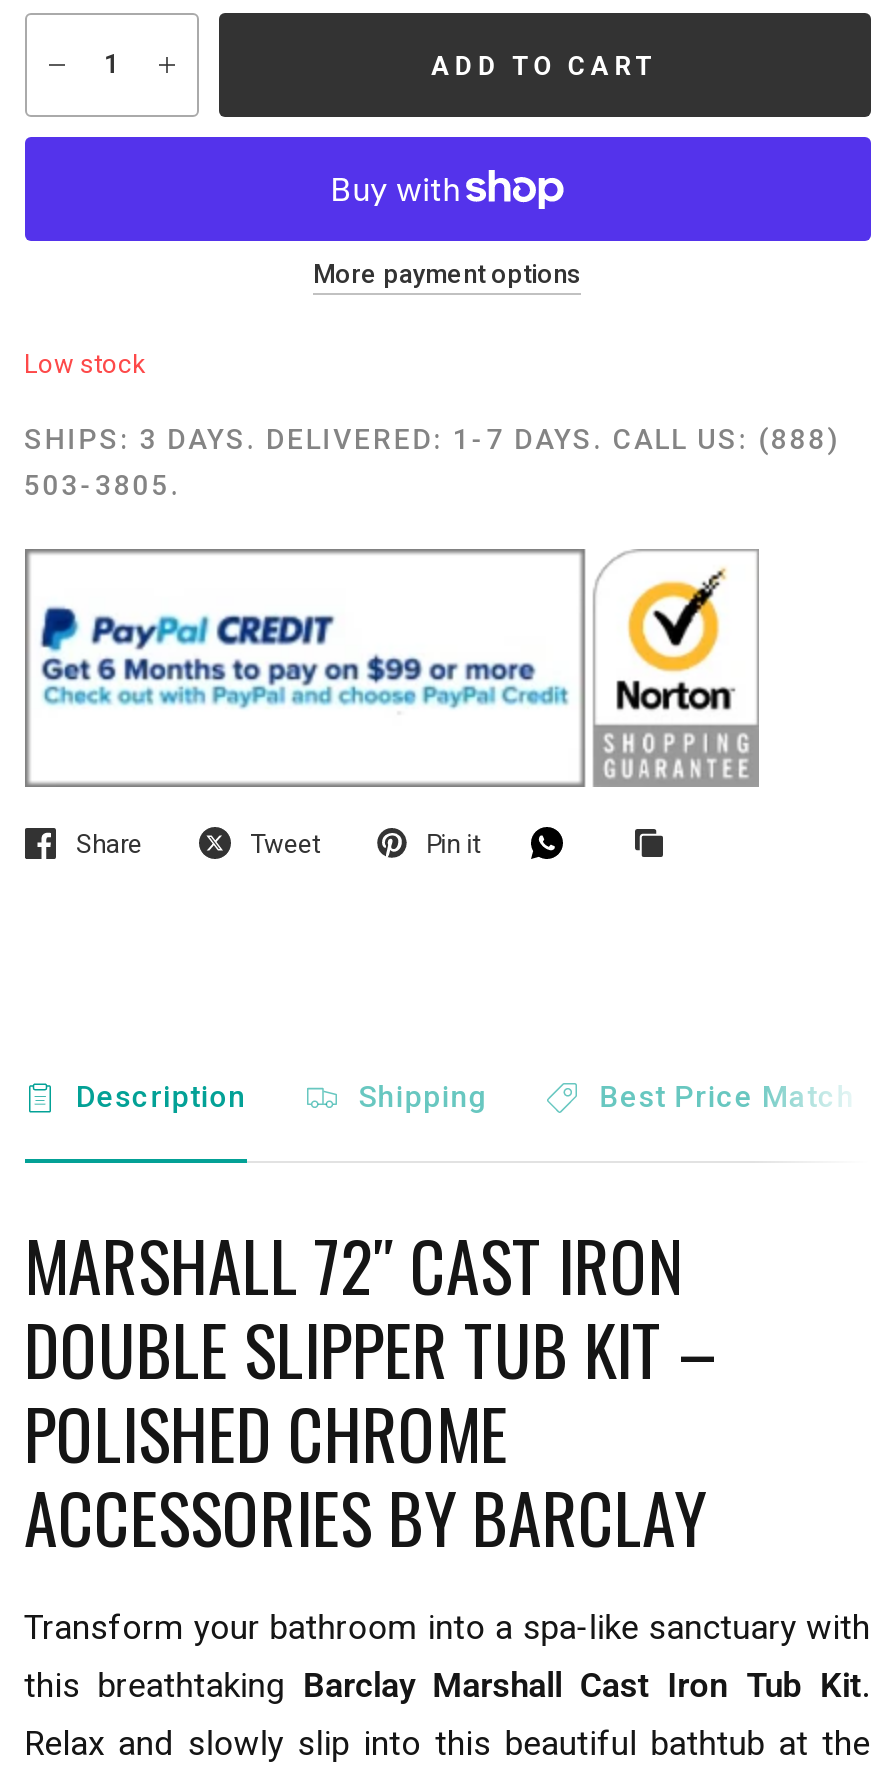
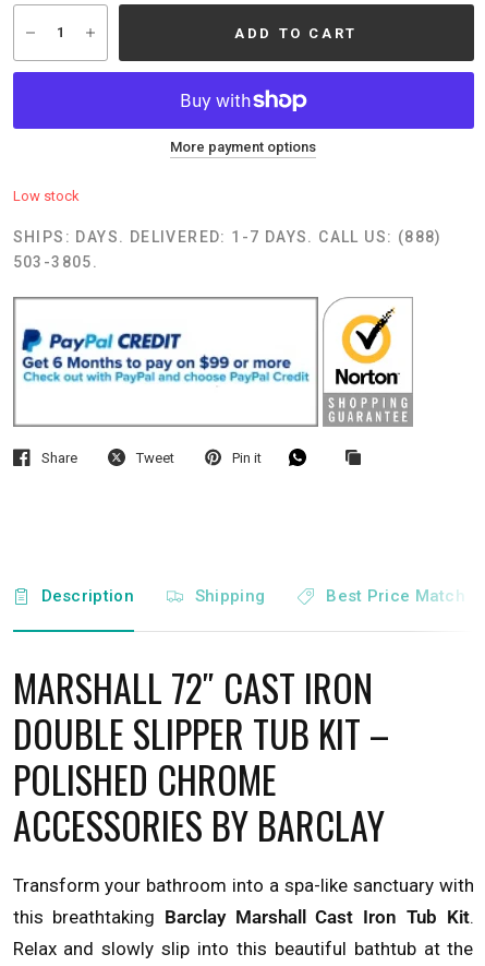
[24,423,840,455] SHIPS: 3 DAYS. DELIVERED: 1-7 DAYS. CALL US: (888) -> [13,228,442,246] SHIPS: DAYS. DELIVERED: 1-7 DAYS. CALL US: (888)

